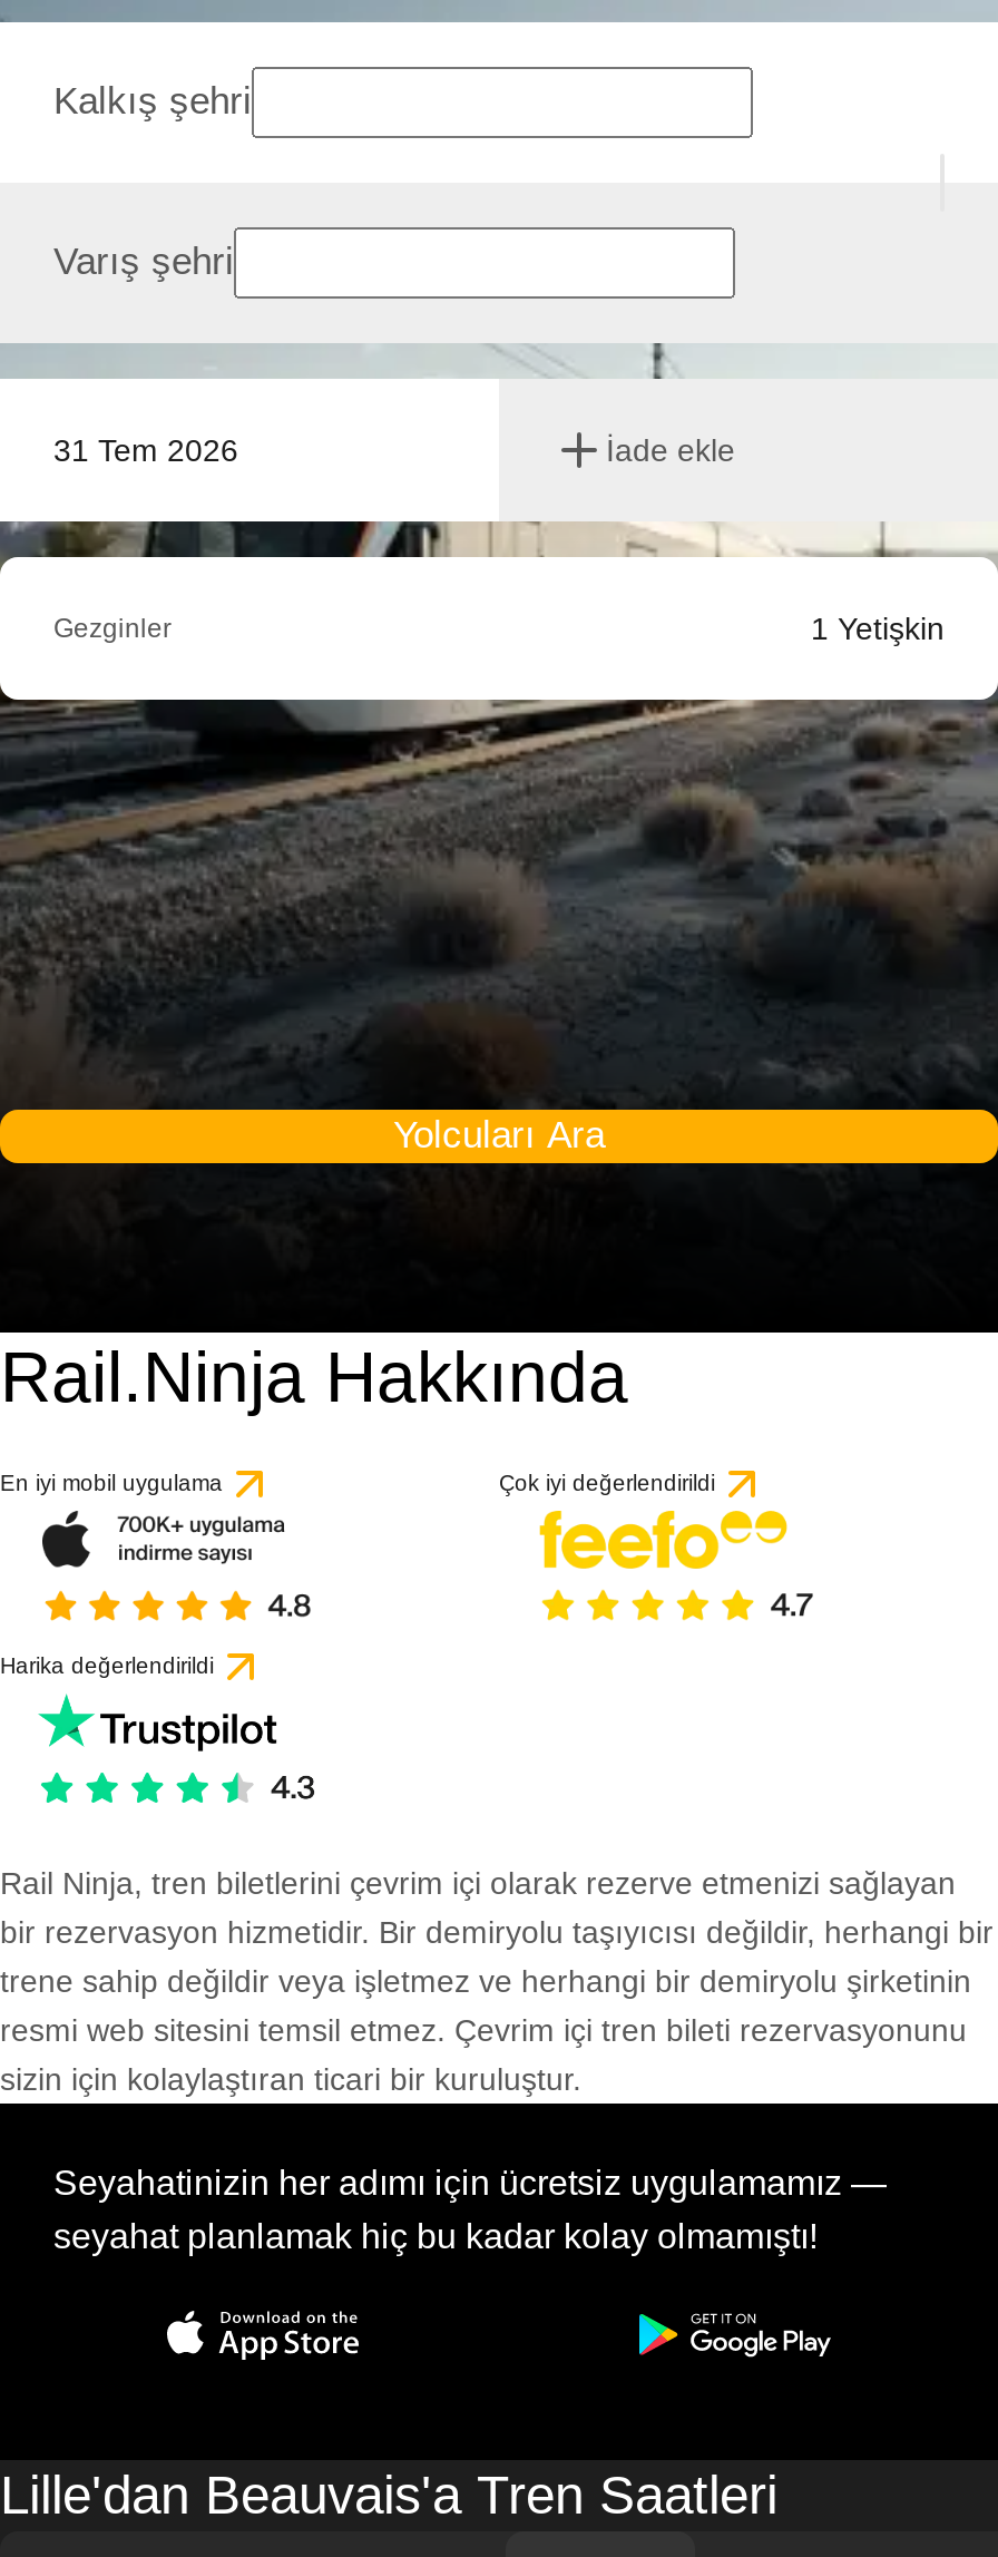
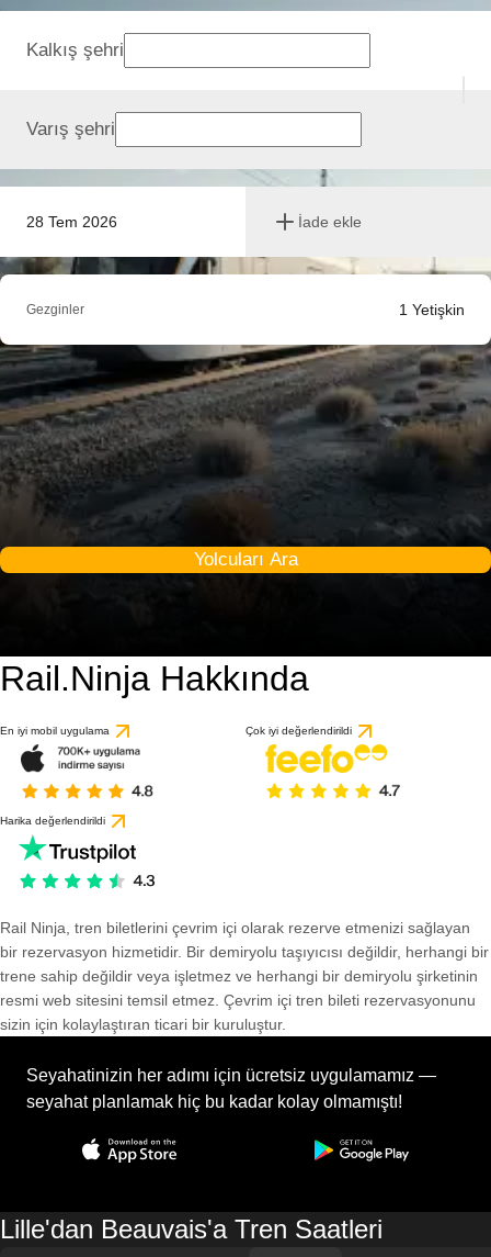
[53,432,238,468] 31 Tem 2026 -> [26,213,117,231] 28 Tem 2026

